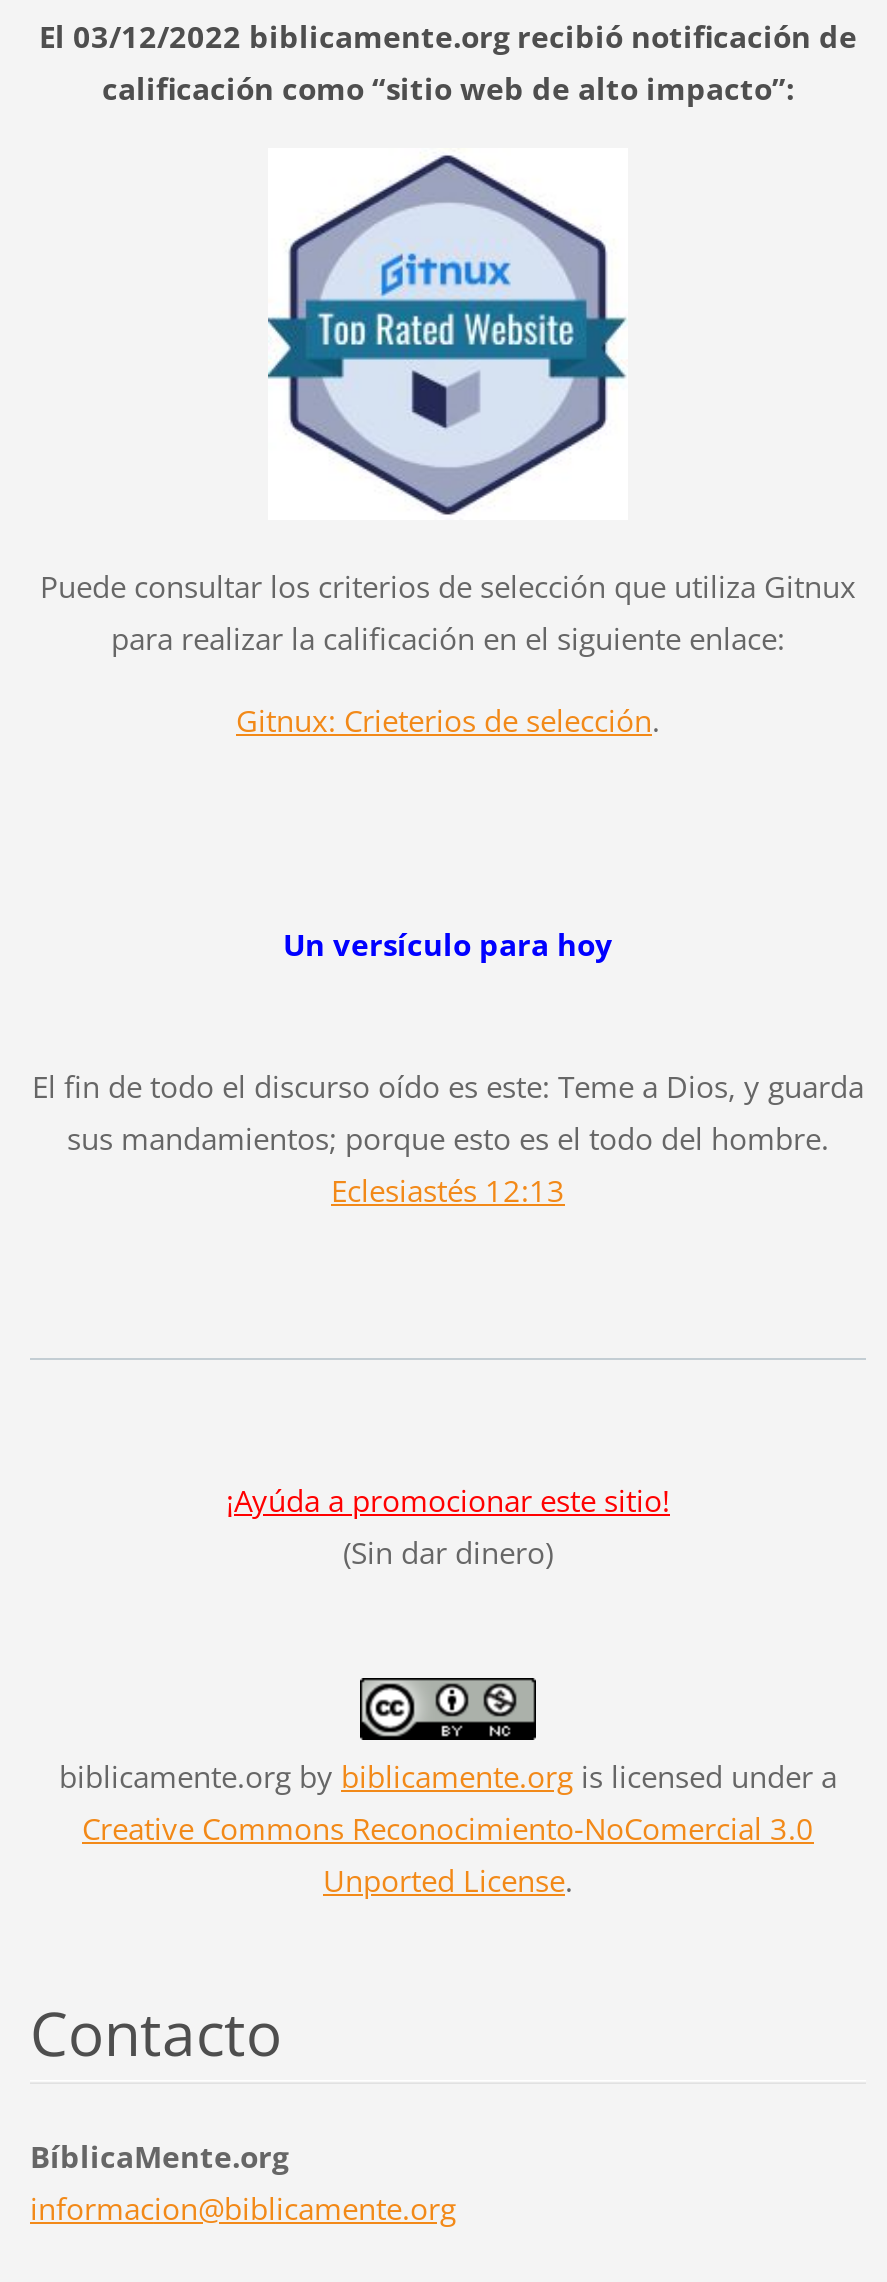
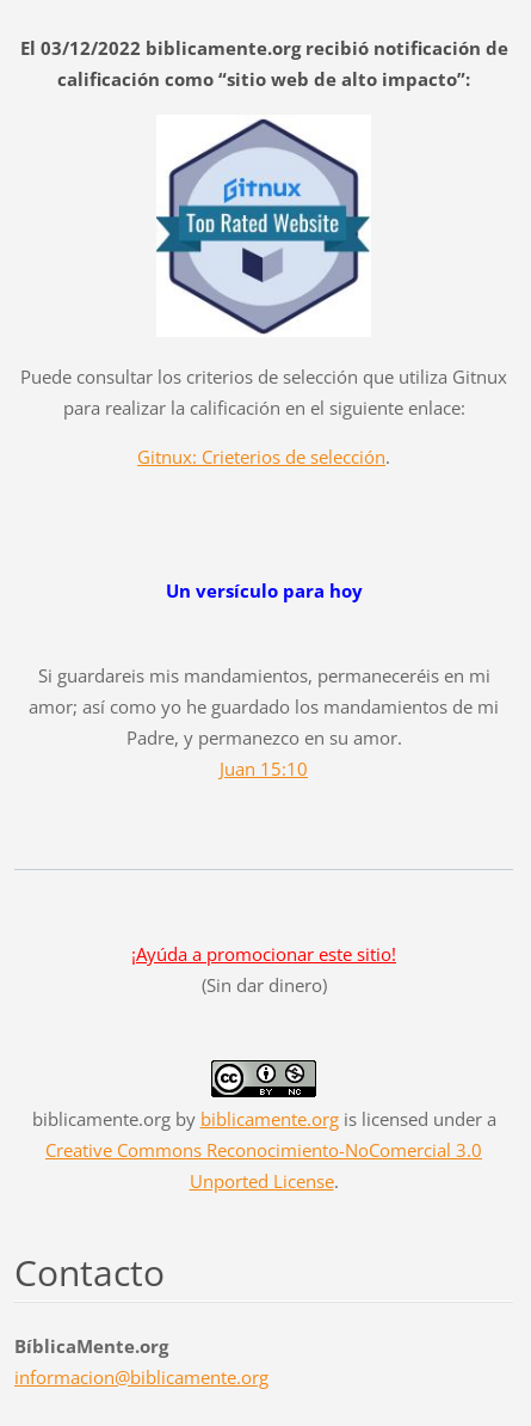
[32,1066,864,1210] El fin de todo el discurso oído es este: Teme a Dios, y guarda | sus mandamientos; porque esto es el todo del hombre. | Eclesiastés 12:13 -> [29,663,499,781] Si guardareis mis mandamientos, permaneceréis en mi | amor; así como yo he guardado los mandamientos de mi | Padre, y permanezco en su amor. | Juan 15:10

